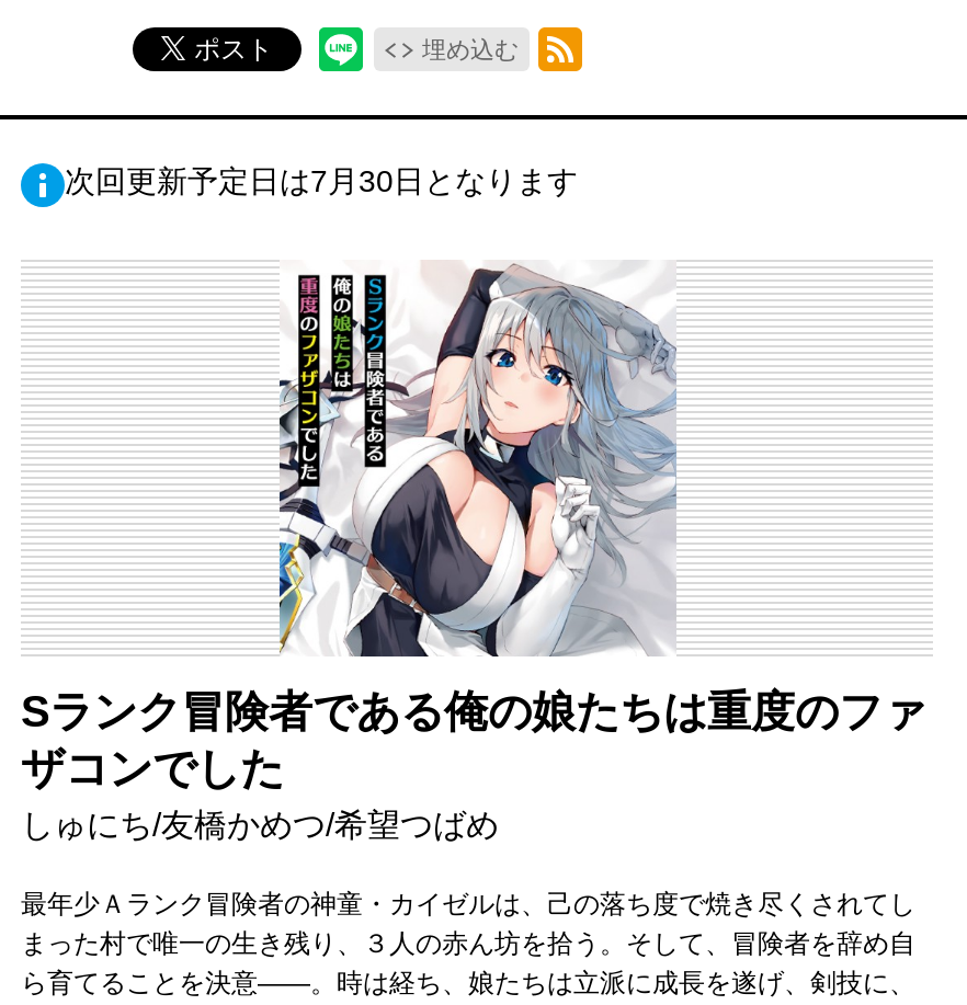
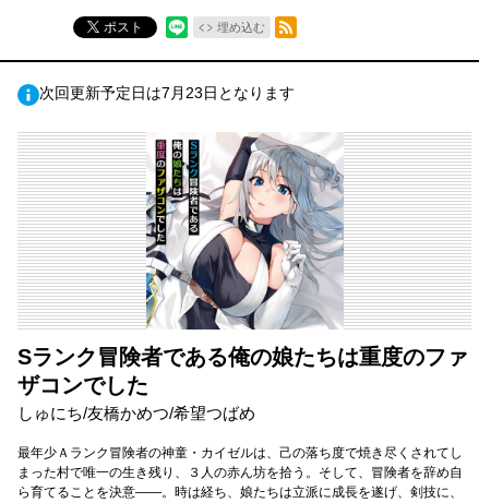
[65,164,578,199] 次回更新予定日は7月30日となります -> [39,84,295,102] 次回更新予定日は7月23日となります

